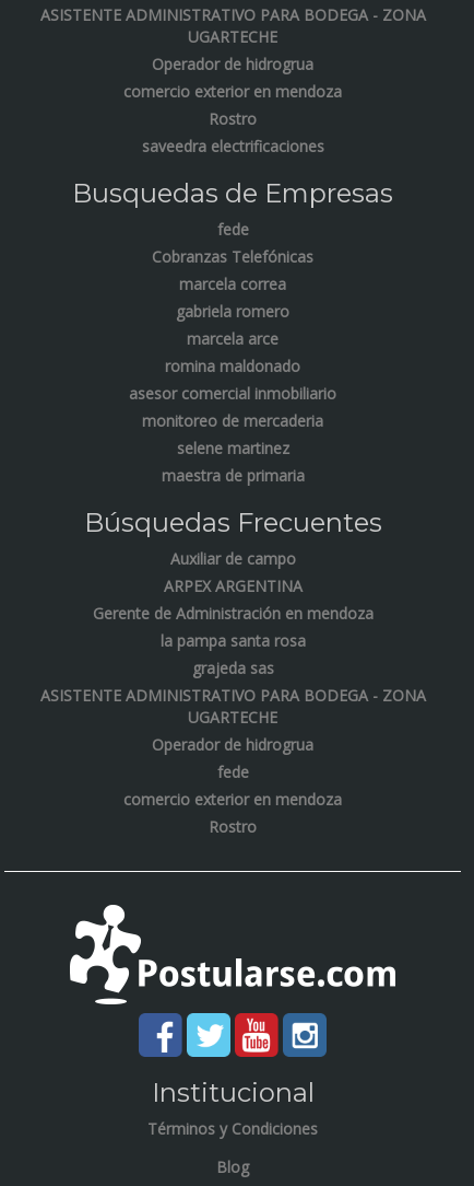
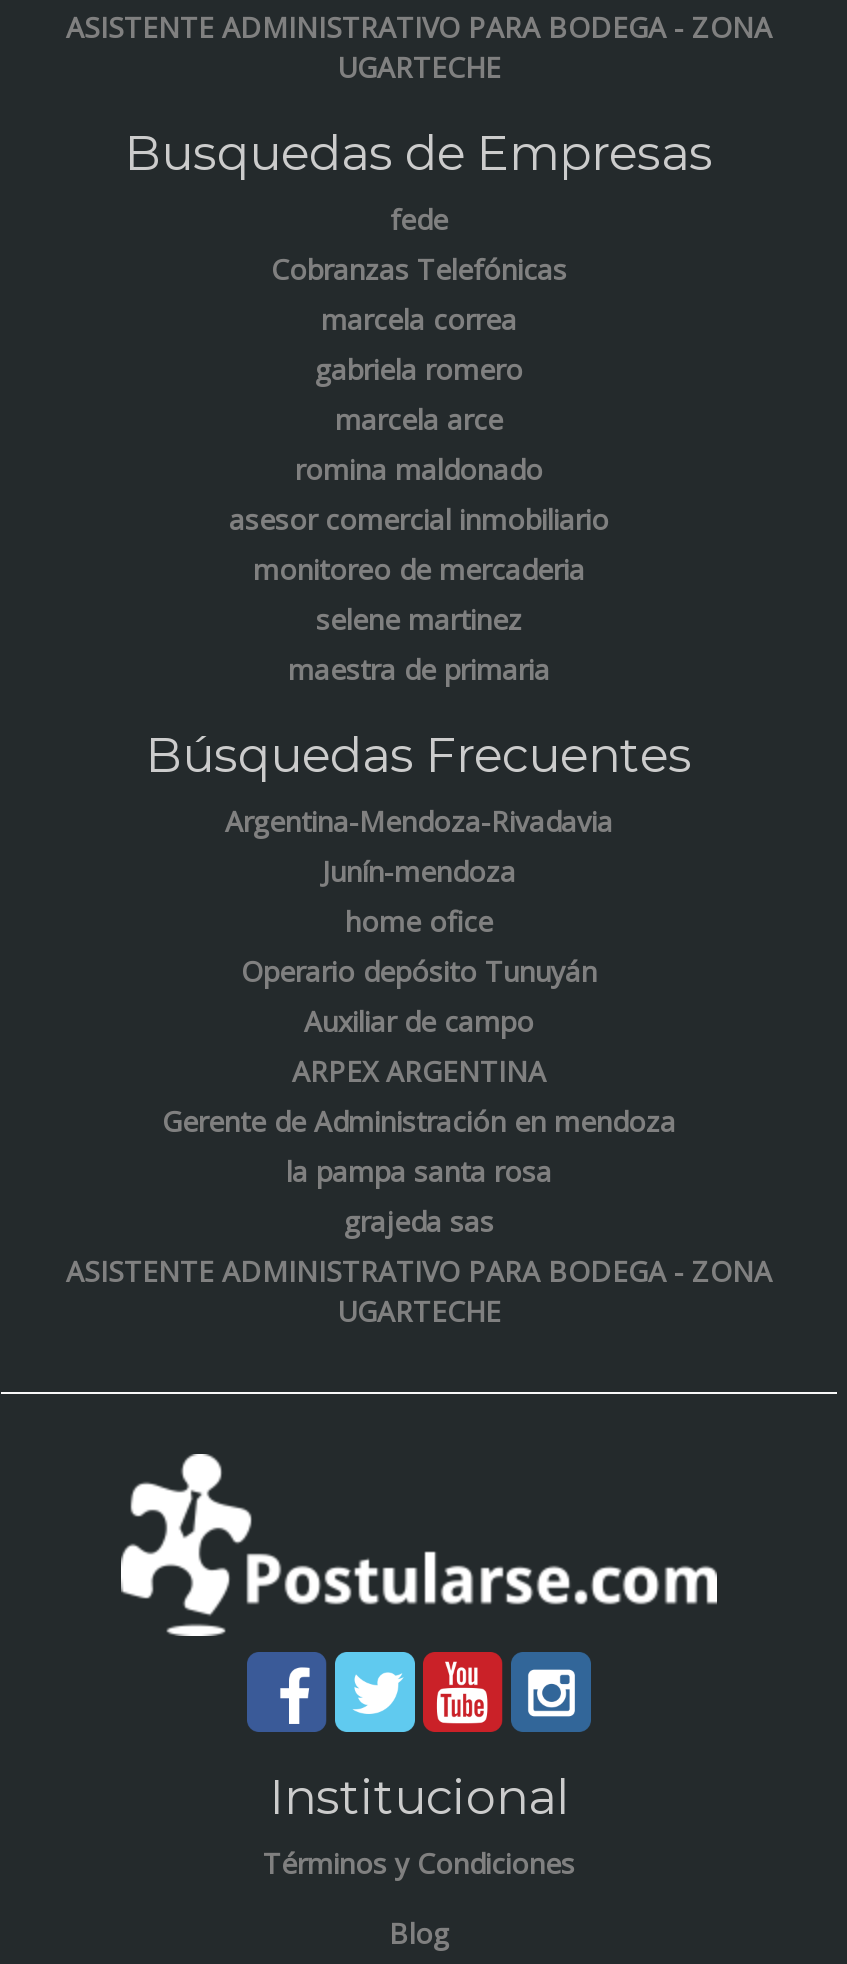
[123,54,342,156] Operador de hidrogrua | comercio exterior en mendoza | Rostro | saveedra electrificaciones -> none
none -> [225,802,613,990] Argentina-Mendoza-Rivadavia | Junín-mendoza | home ofice | Operario depósito Tunuyán
[123,734,342,837] Operador de hidrogrua | fede | comercio exterior en mendoza | Rostro -> none

